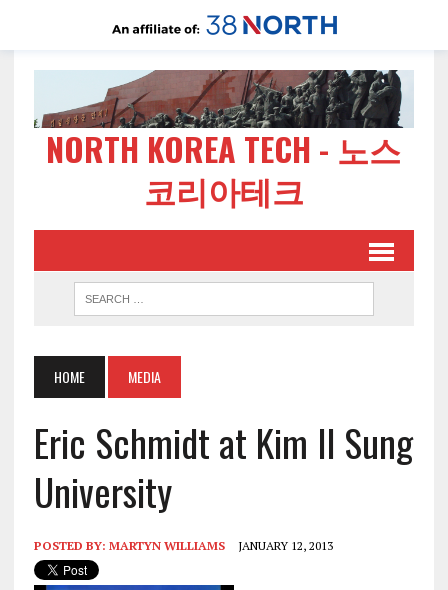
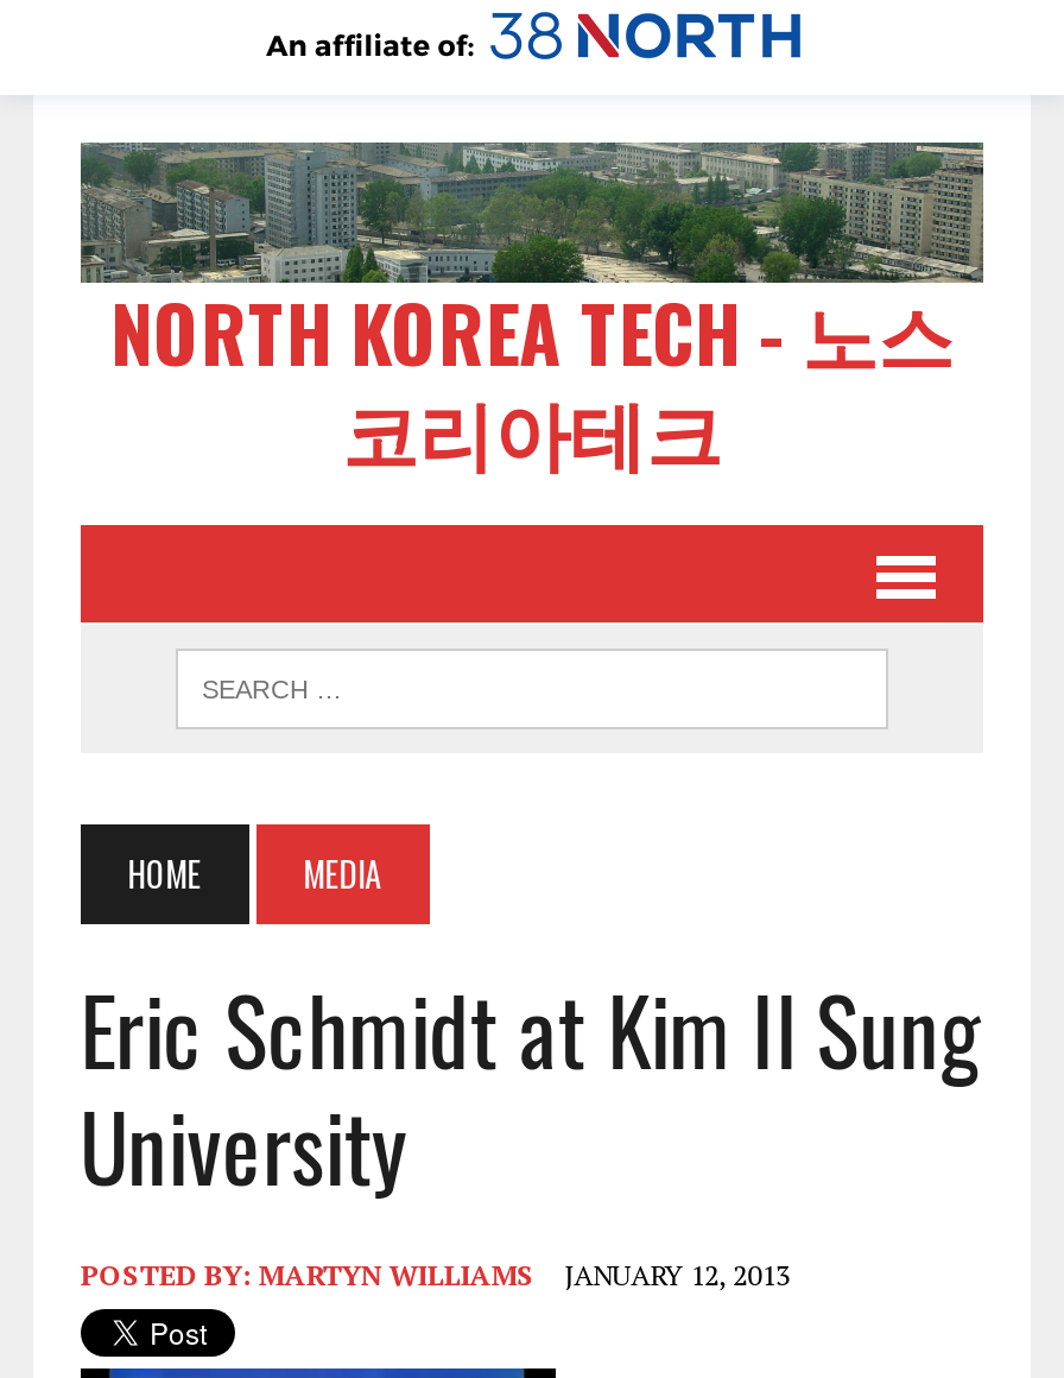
[34,70,414,129] [image] -> [78,140,986,285] [image]

